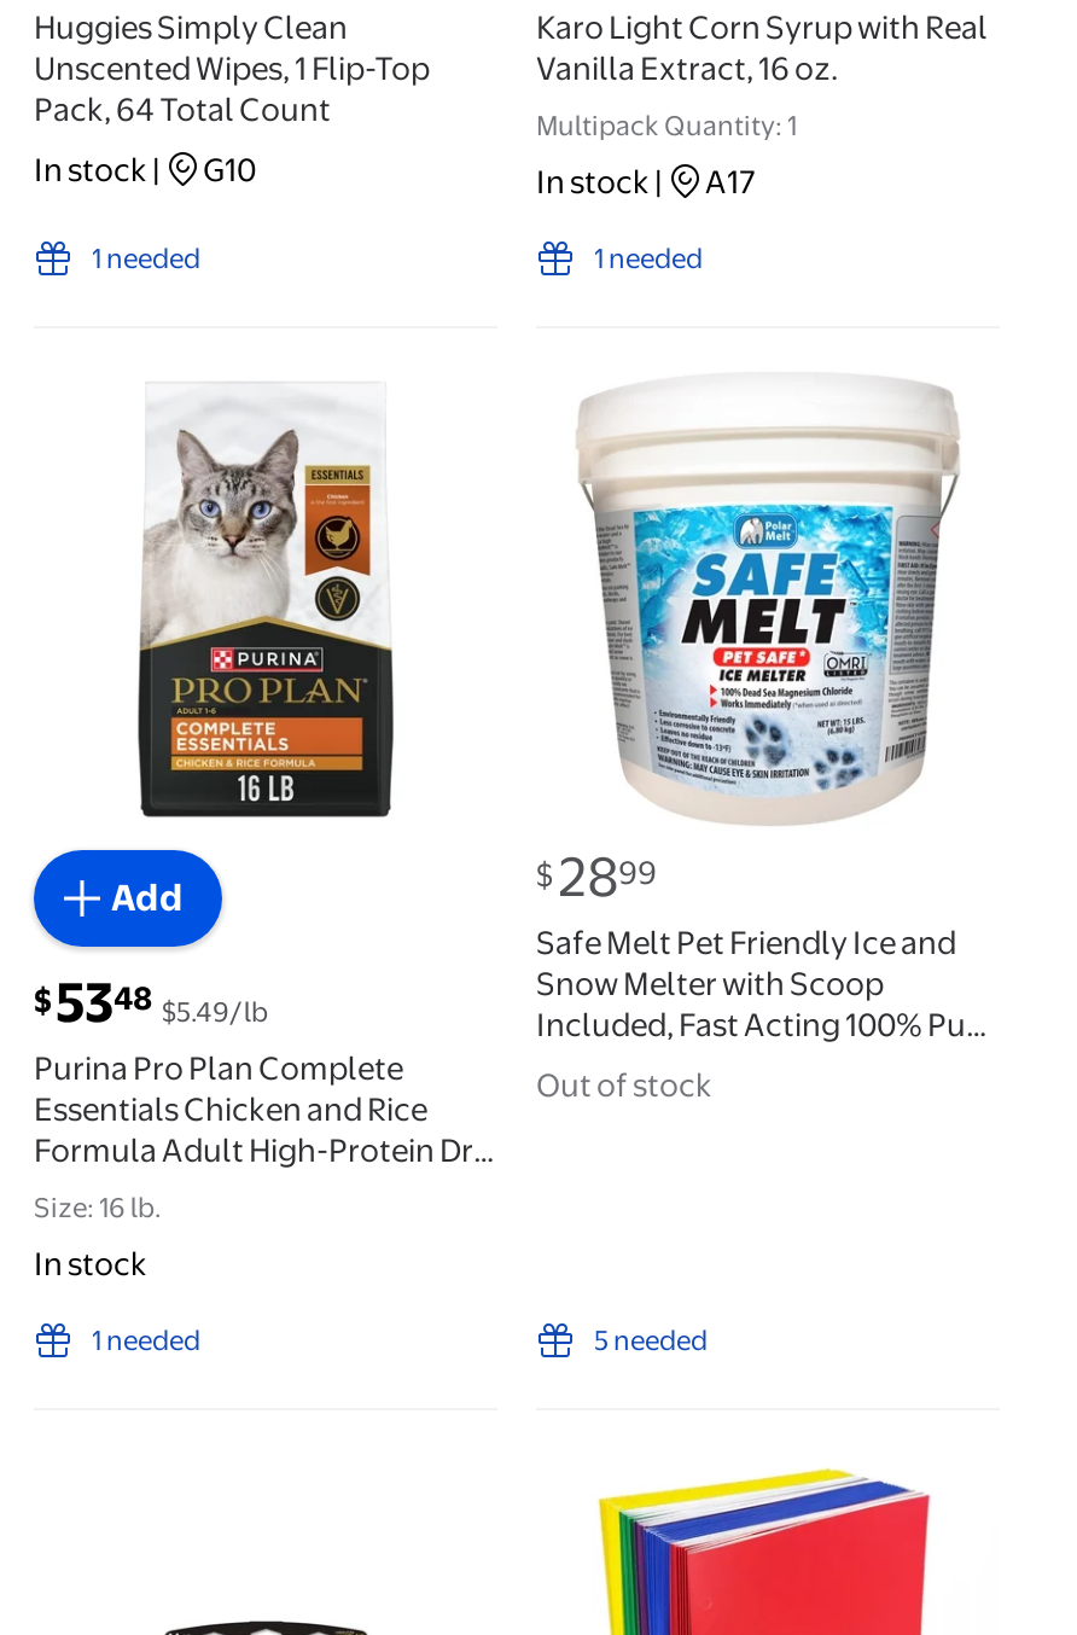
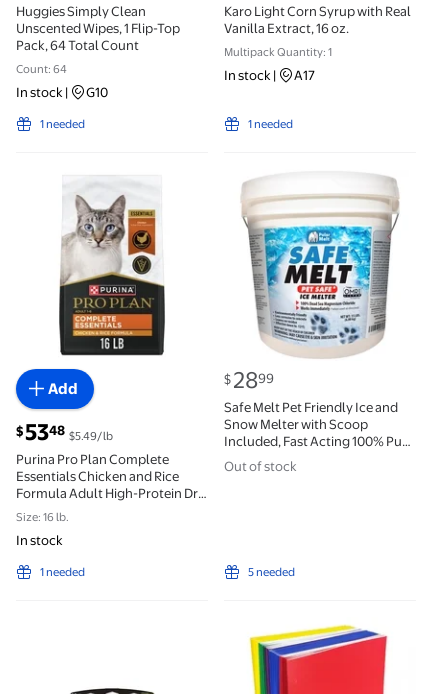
none -> [16,62,67,76] Count: 64

